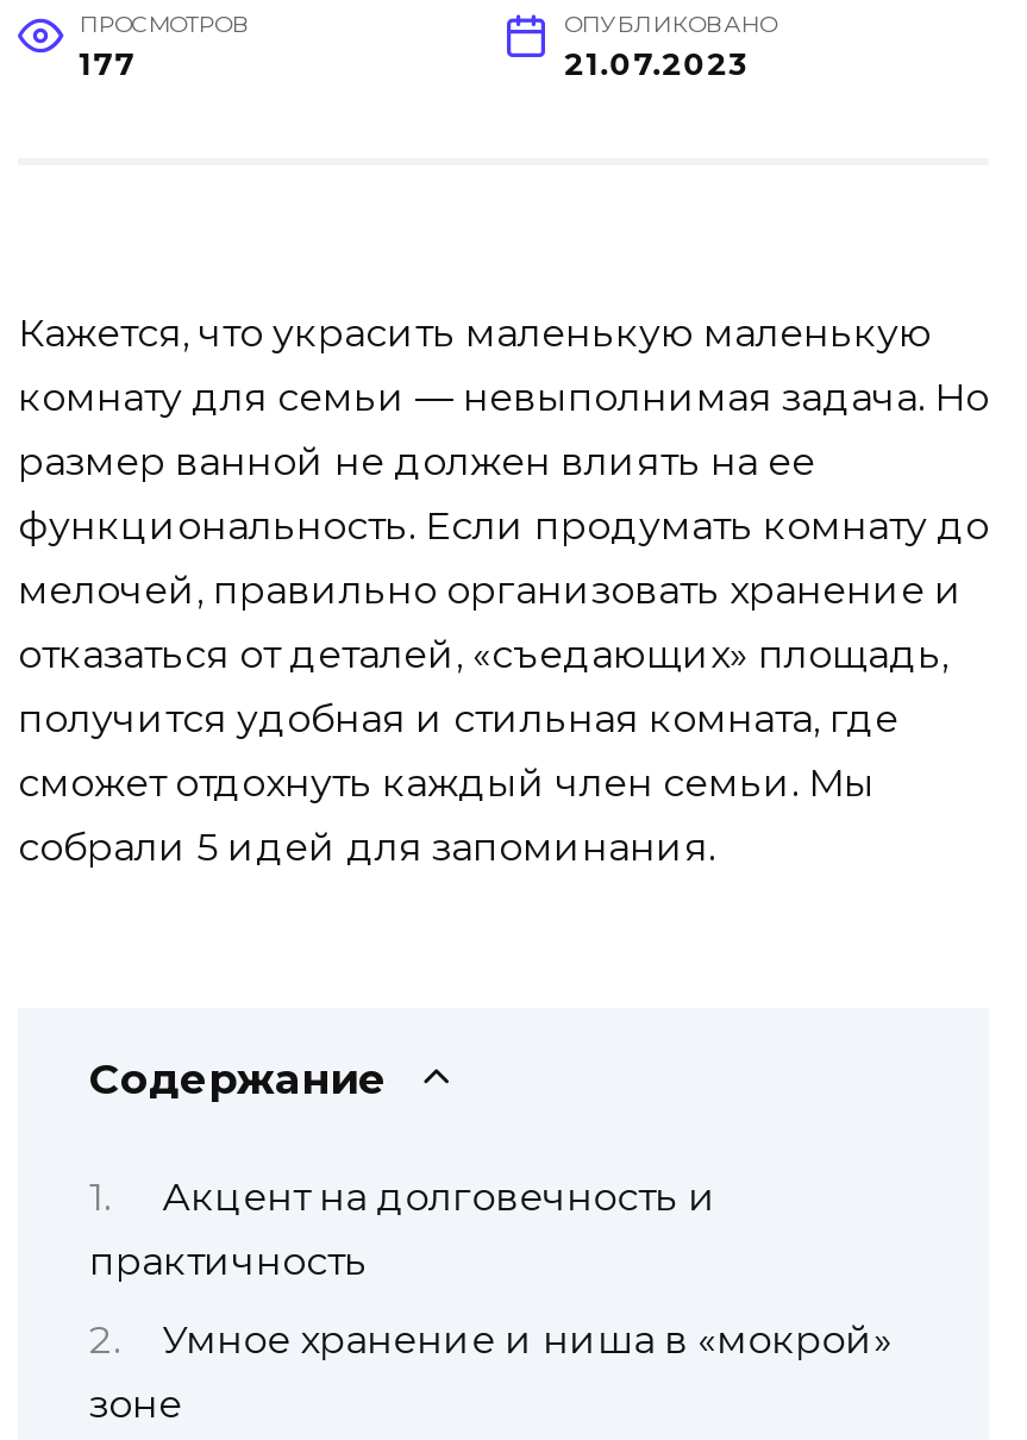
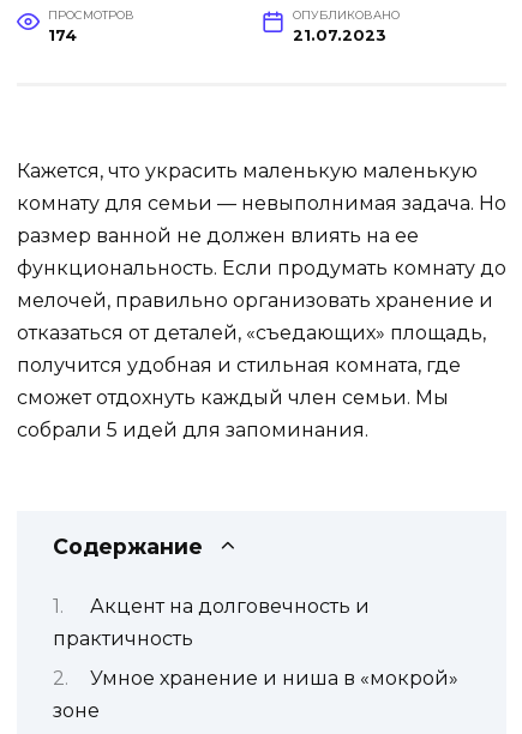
[79,46,136,82] 177 -> [48,26,76,44] 174

